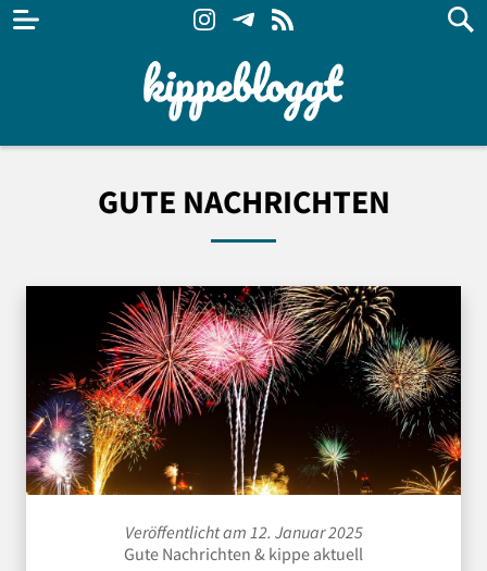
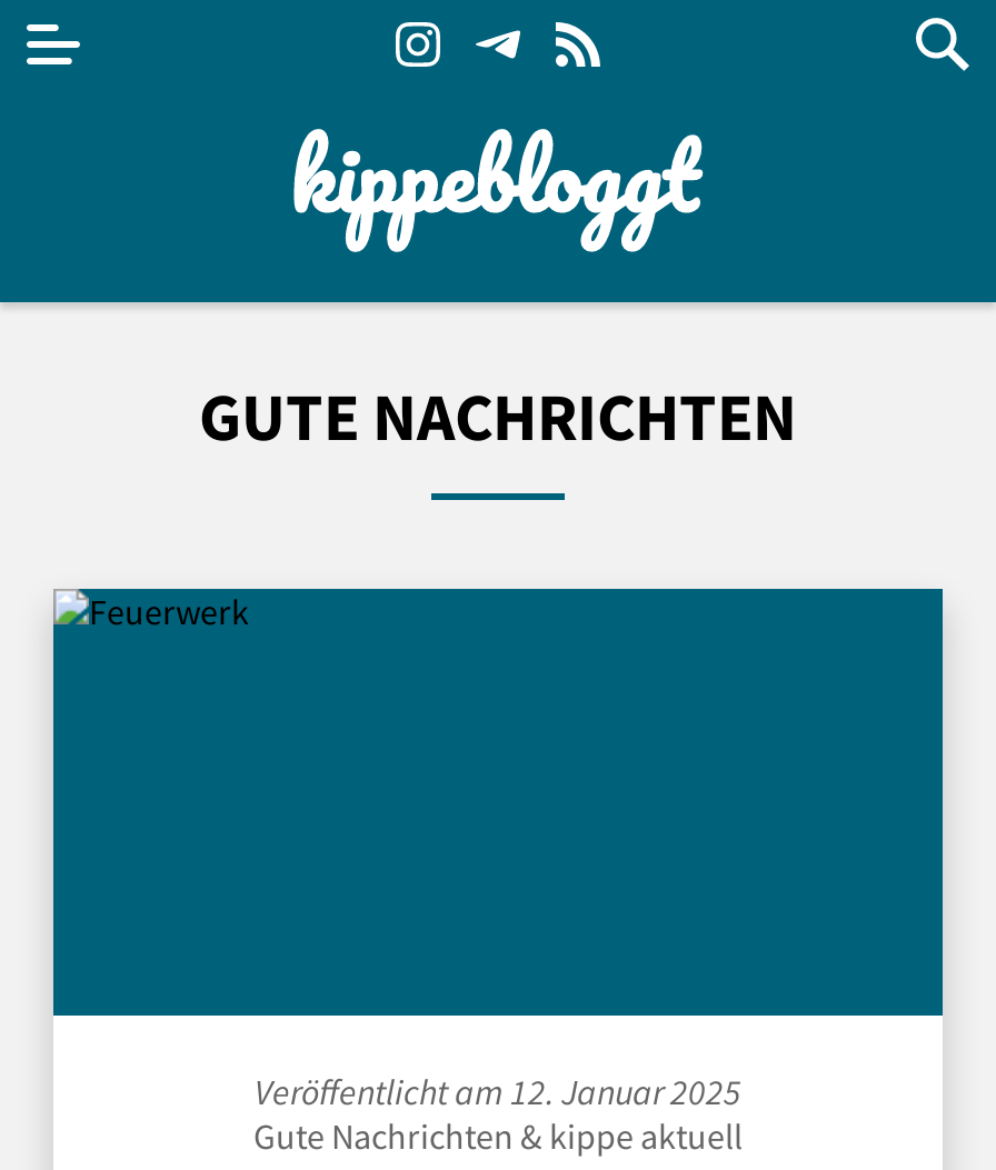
[25,285,462,496] [image] -> none

